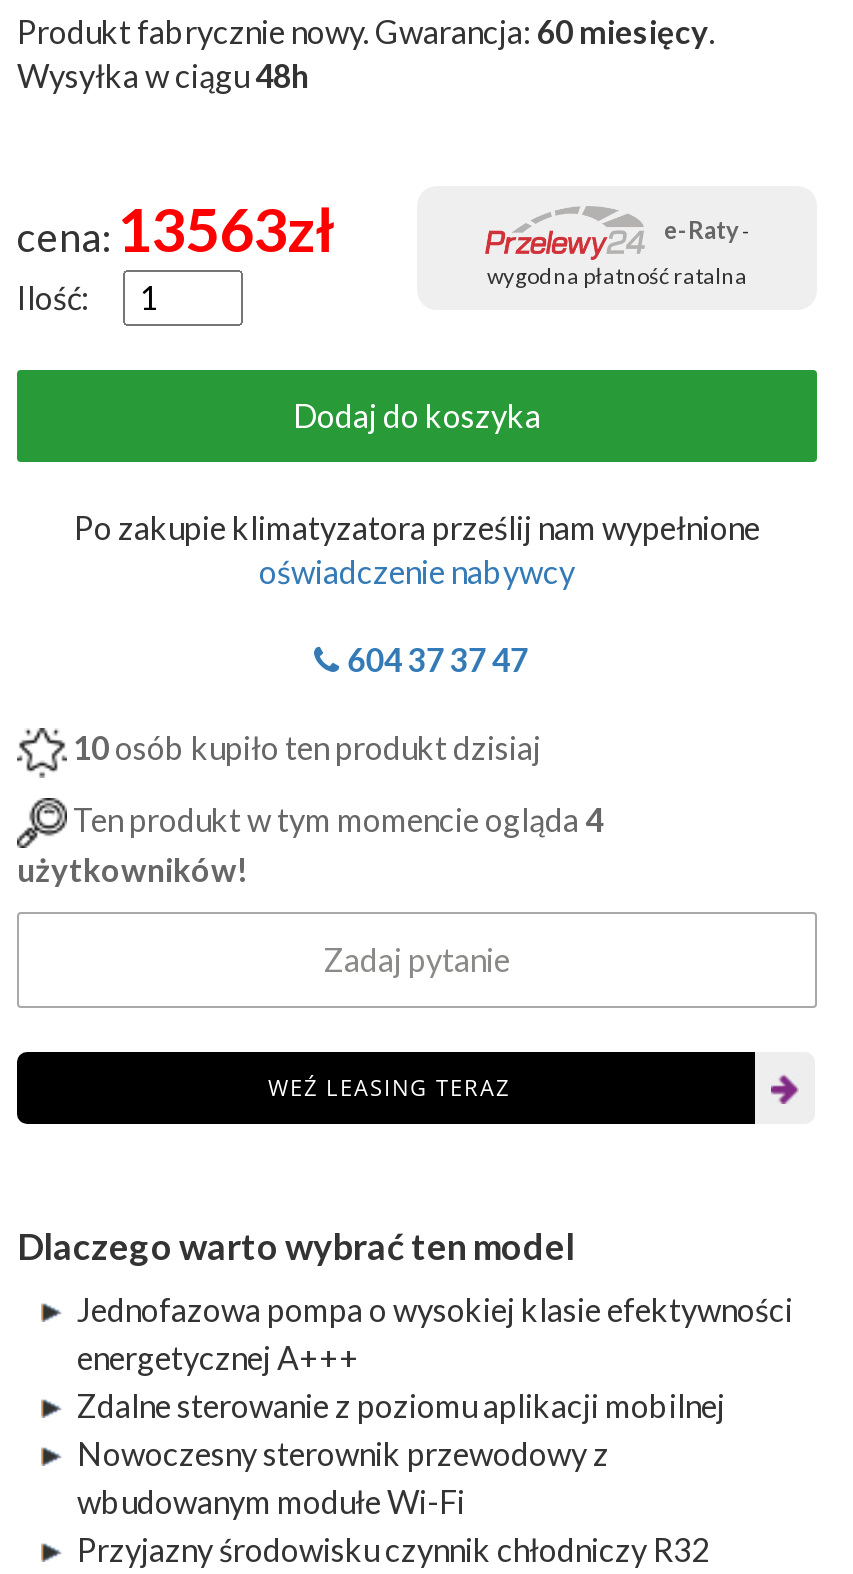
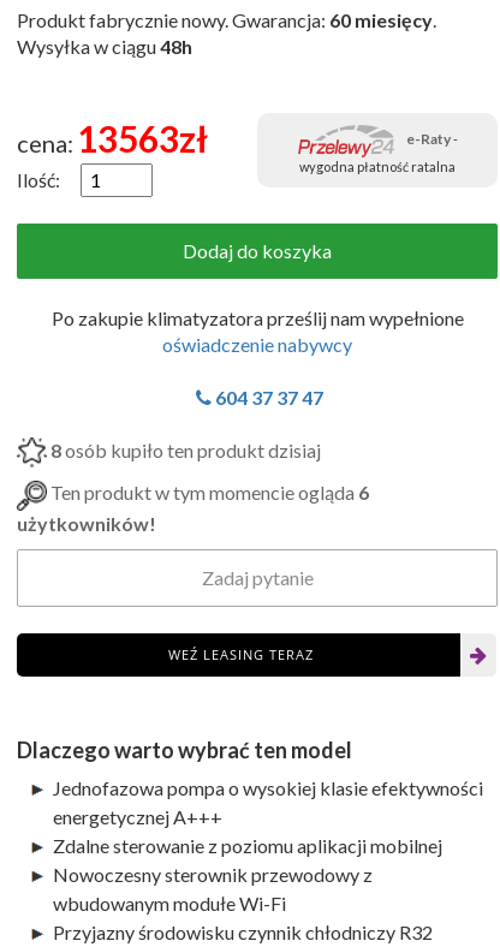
[73,728,541,766] 10 osób kupiło ten produkt dzisiaj -> [50,439,321,461] 8 osób kupiło ten produkt dzisiaj
[67,799,603,837] Ten produkt w tym momencie ogląda 4 -> [47,481,369,504] Ten produkt w tym momencie ogląda 6

